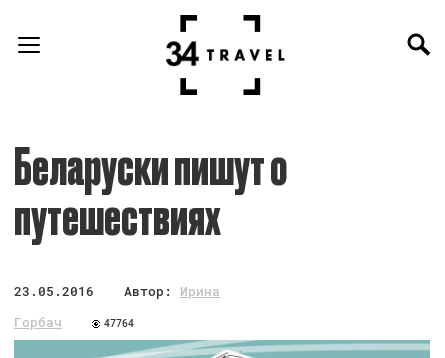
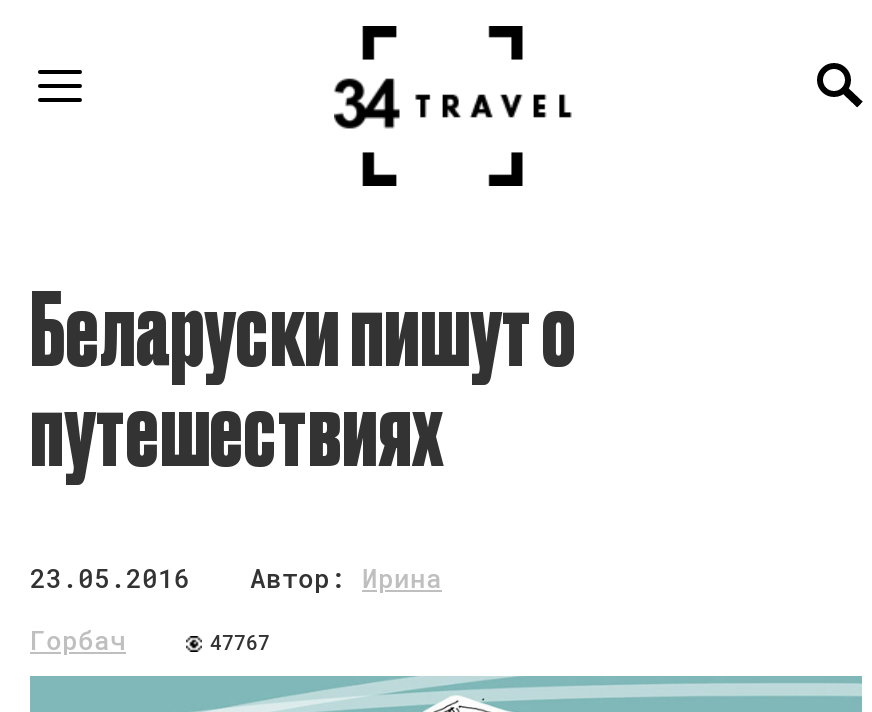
[104,317,134,330] 47764 -> [210,630,270,656] 47767

